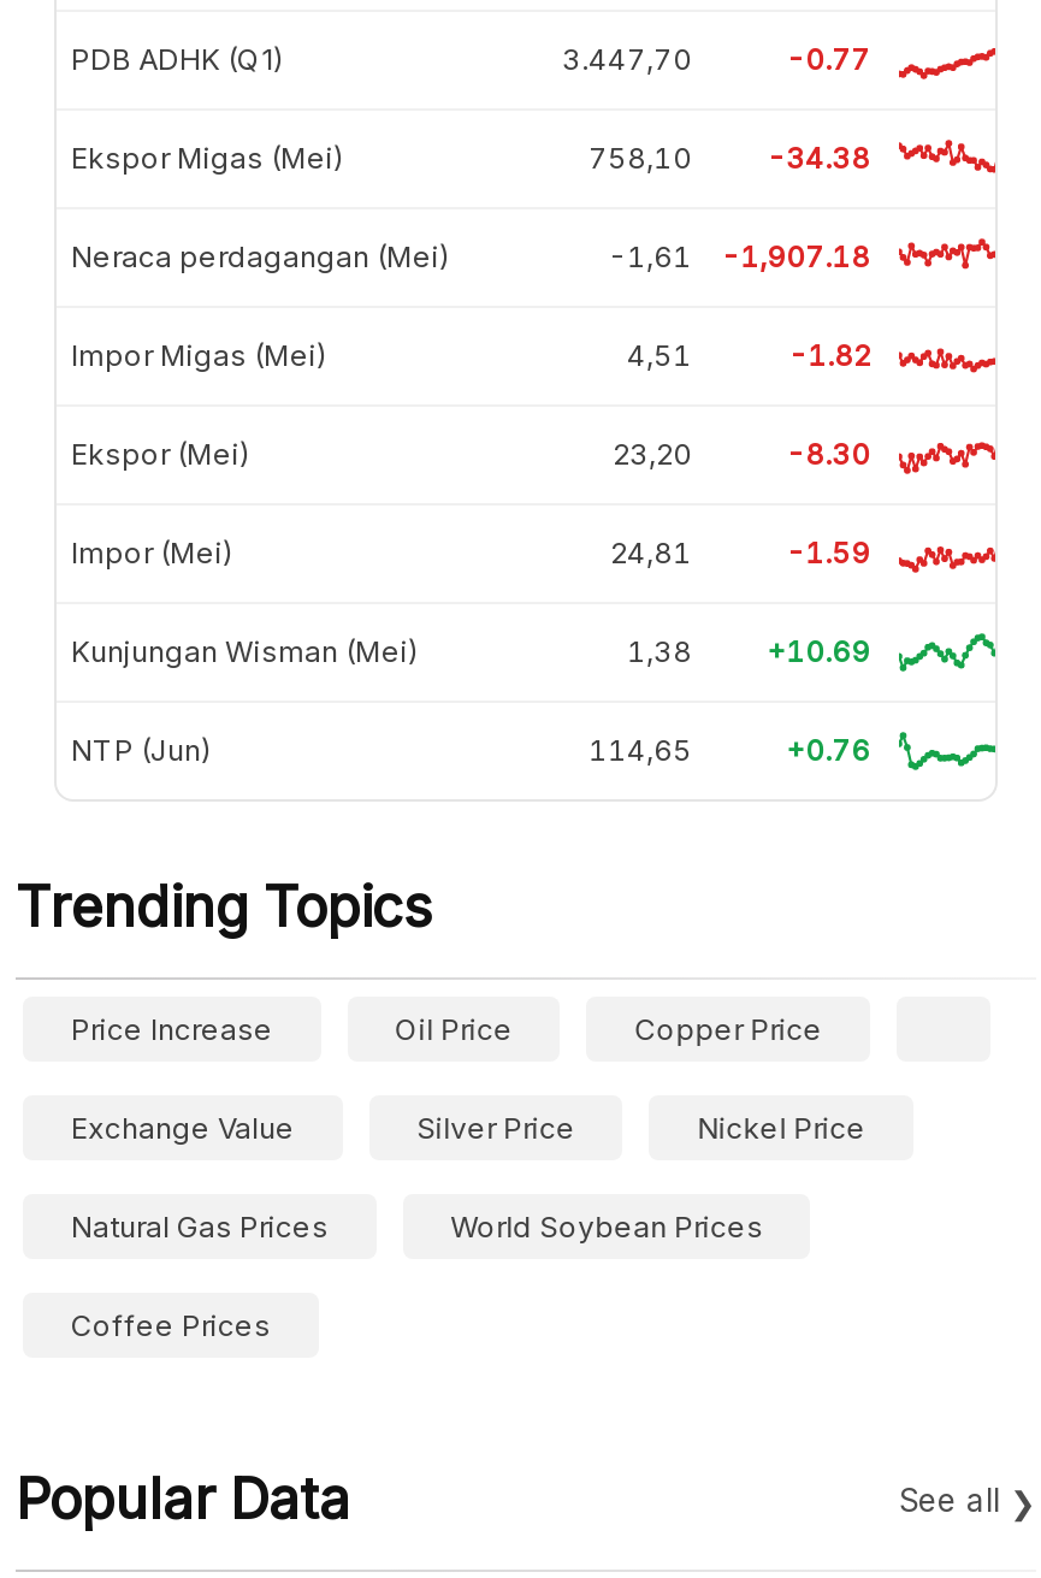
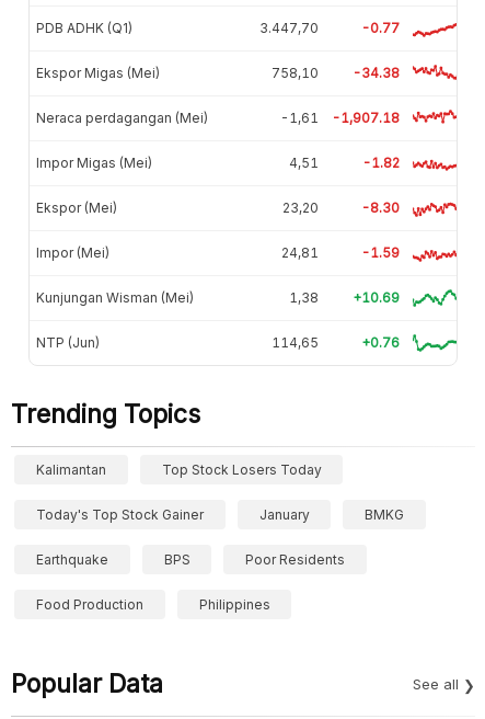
[71,1010,822,1046] Price Increase | Oil Price | Copper Price -> [36,461,321,477] Kalimantan | Top Stock Losers Today
[71,1109,866,1145] Exchange Value | Silver Price | Nickel Price -> [36,506,404,522] Today's Top Stock Gainer | January | BMKG
[71,1208,763,1244] Natural Gas Prices | World Soybean Prices -> [36,551,345,567] Earthquake | BPS | Poor Residents
[71,1306,271,1342] Coffee Prices -> [36,596,270,612] Food Production | Philippines

